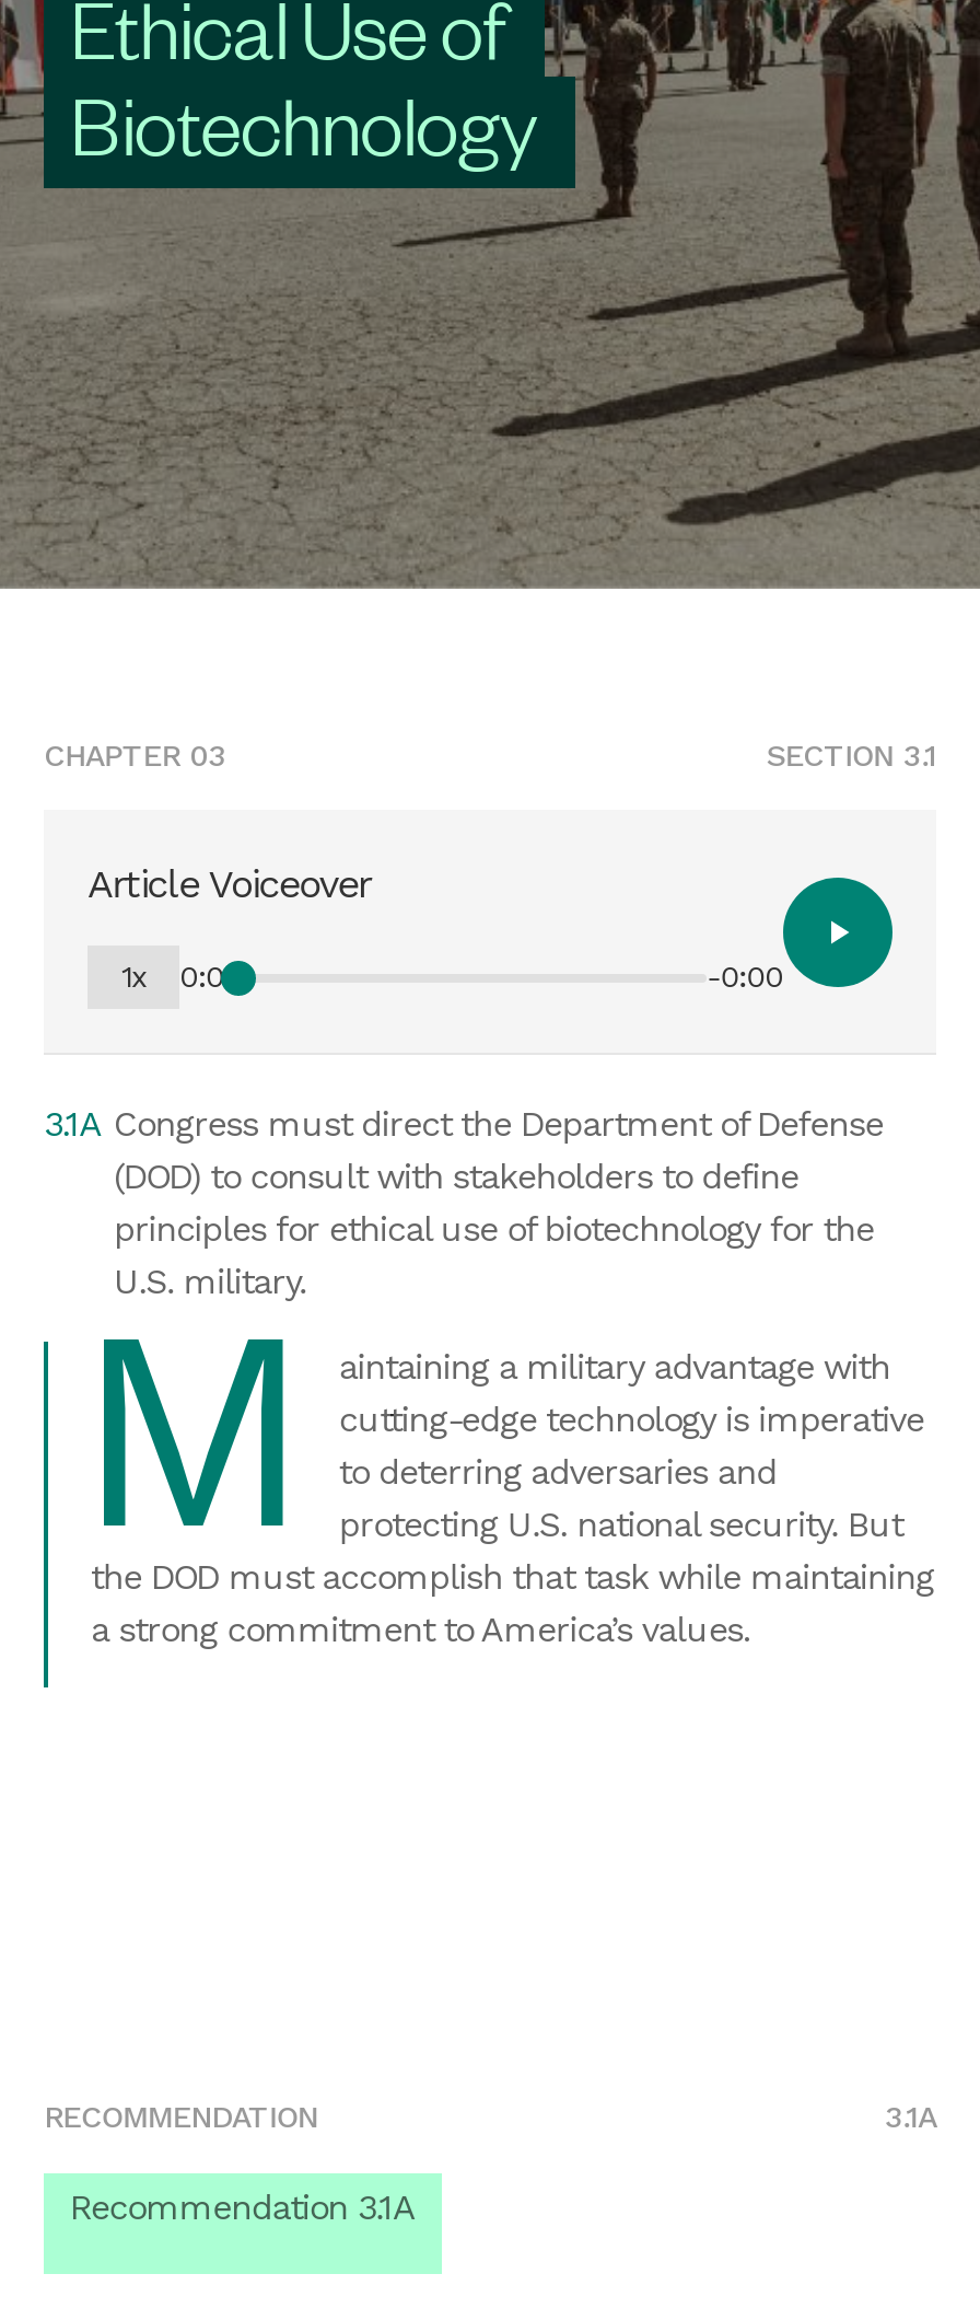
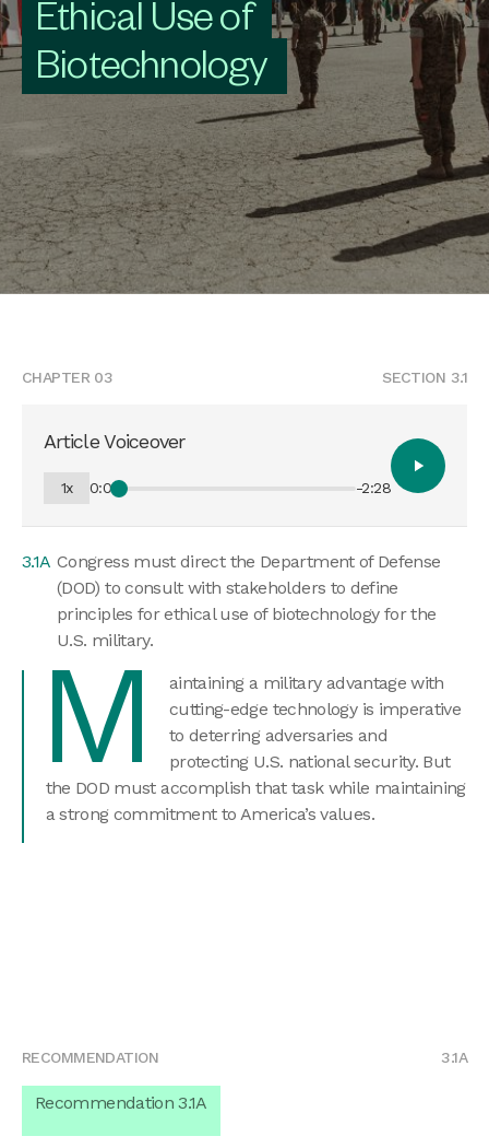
[706,960,783,995] -0:00 -> [356,479,391,497] -2:28

